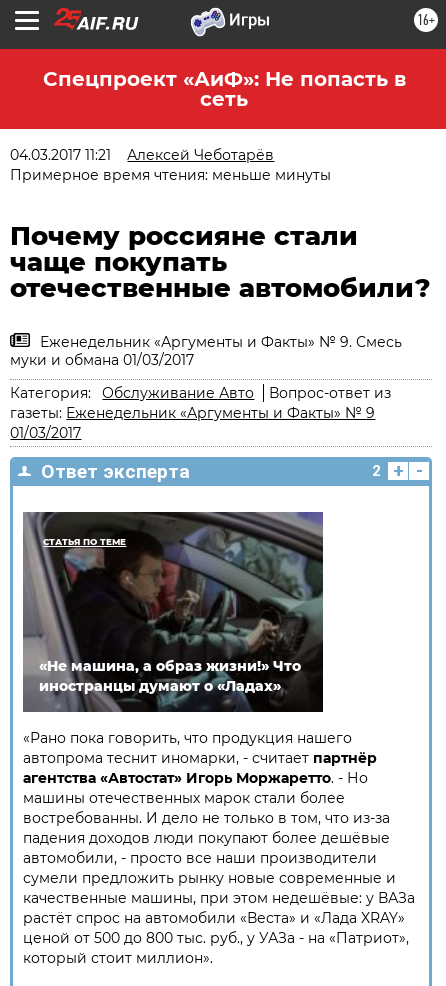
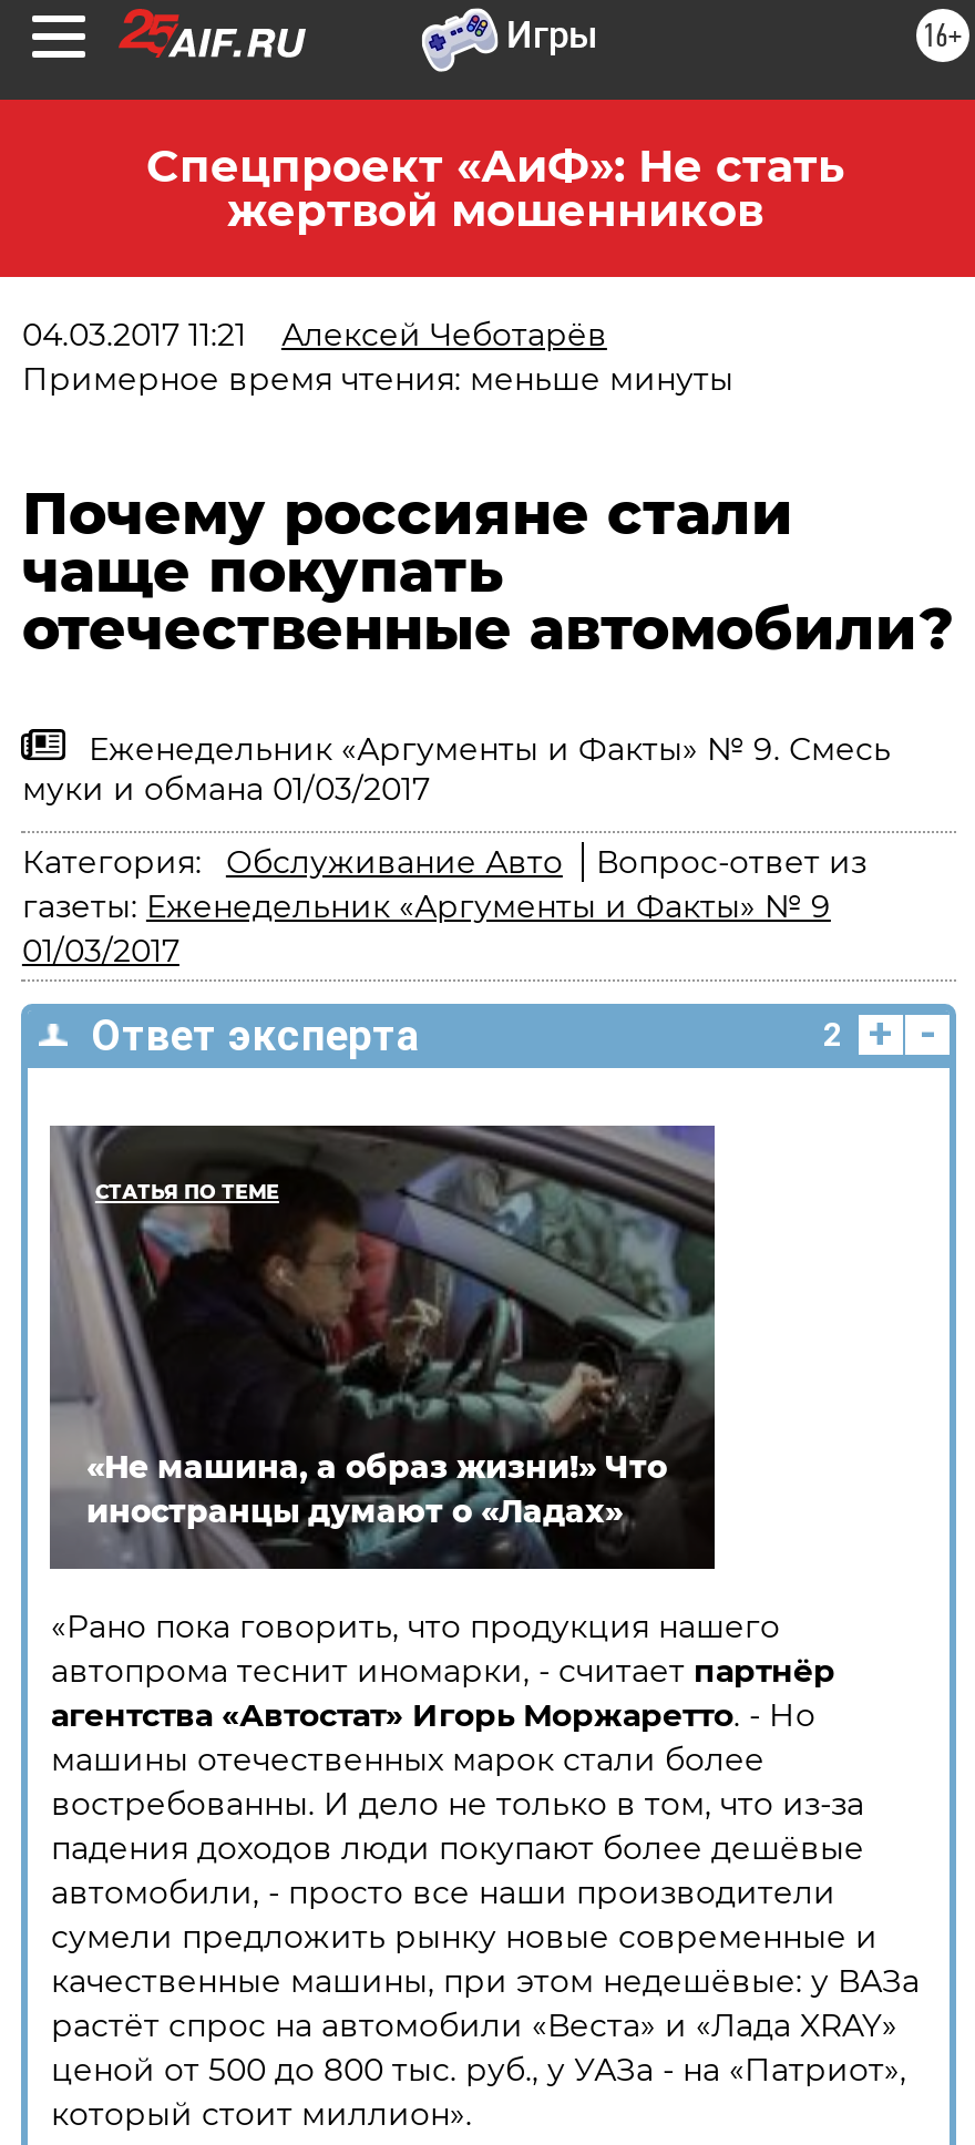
[42,67,405,111] Спецпроект «АиФ»: Не попасть в | сеть -> [146,140,844,237] Спецпроект «АиФ»: Не стать | жертвой мошенников

